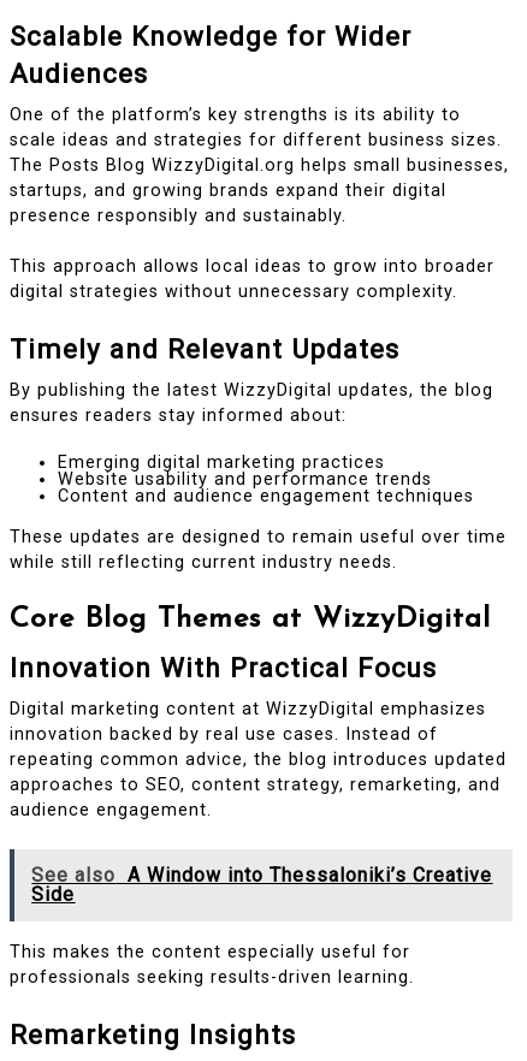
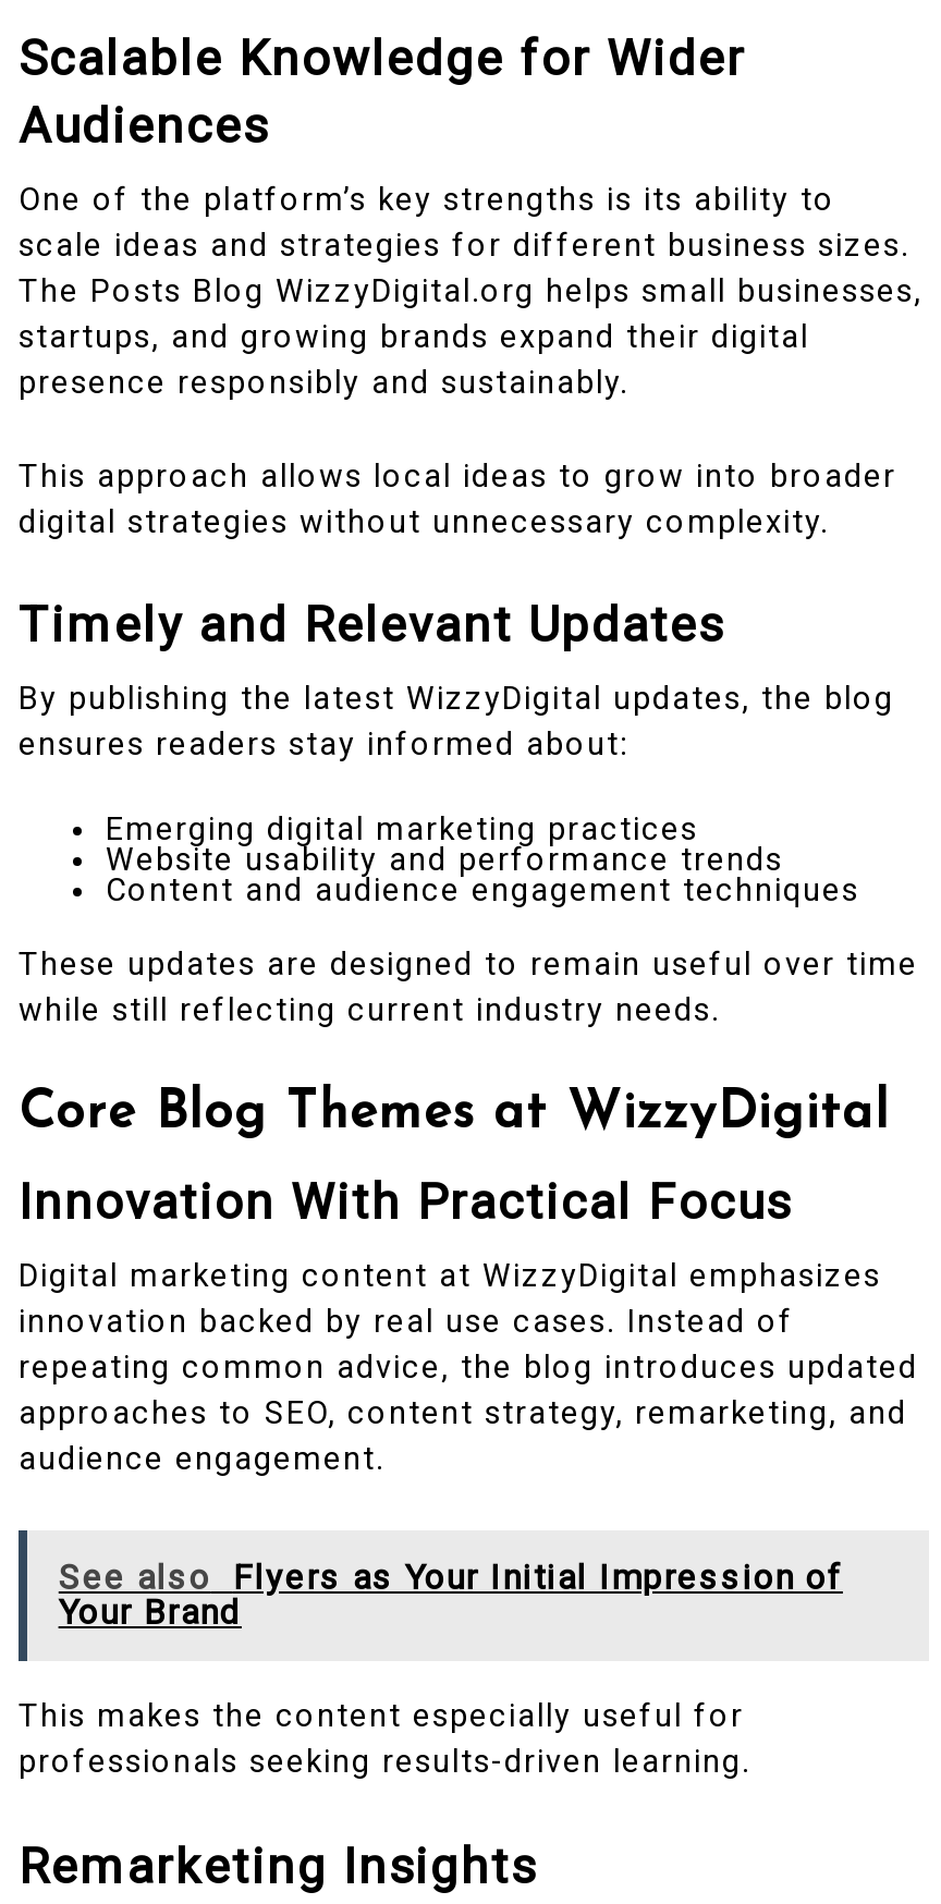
[32,864,493,906] See also A Window into Thessaloniki’s Creative | Side -> [59,1557,843,1633] See also Flyers as Your Initial Impression of | Your Brand

